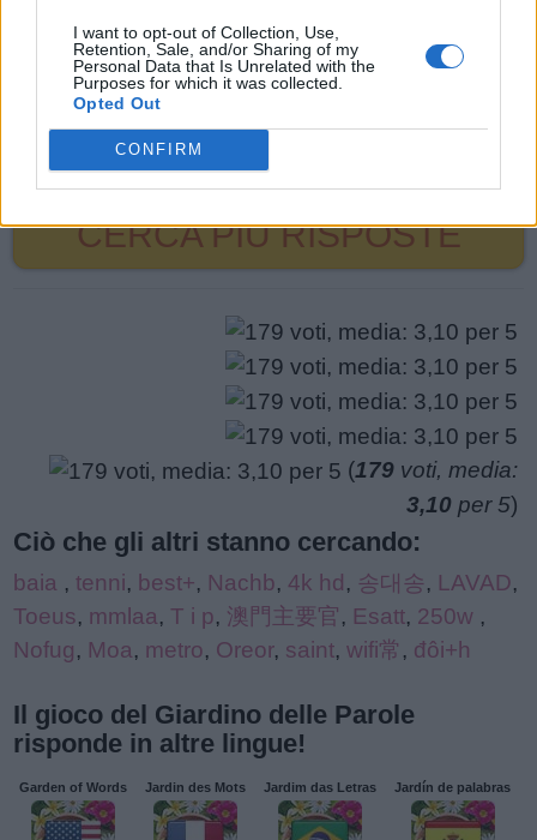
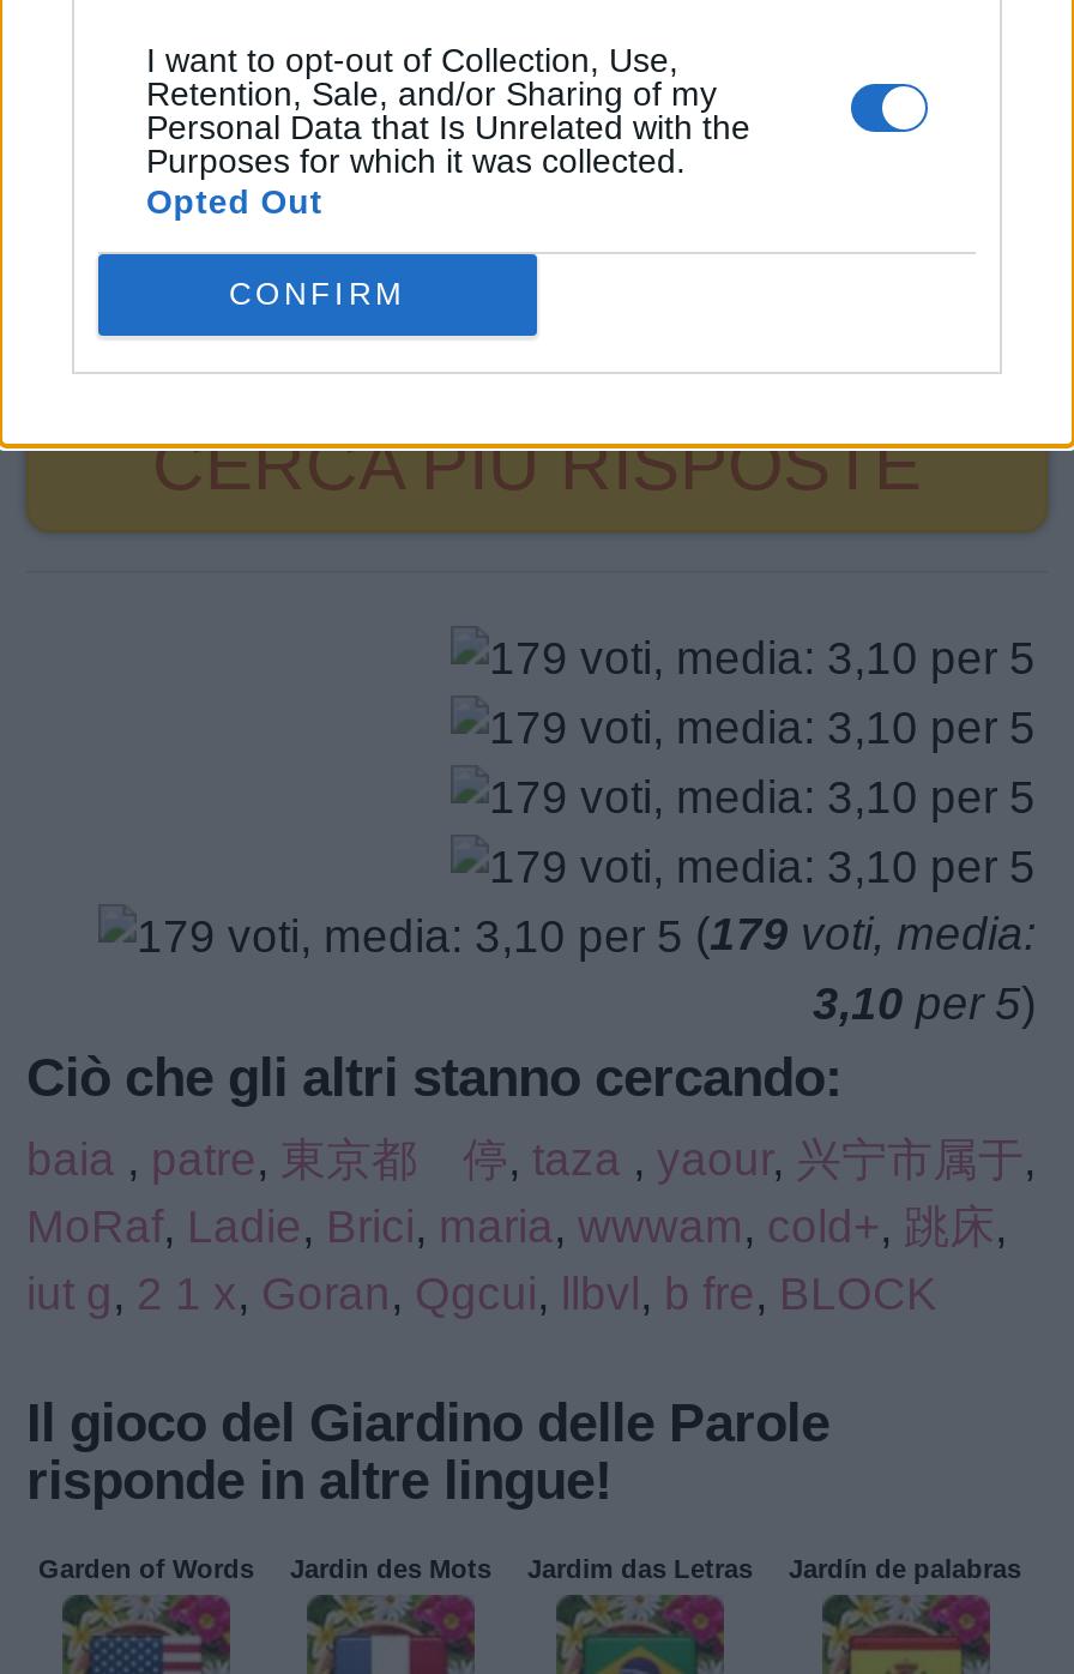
[13,570,518,662] baia, tenni, best+, Nachb, 4k hd, 송대송, LAVAD, | Toeus, mmlaa, T i p,澳門主要官, Esatt, 250w, | Nofug, Moa, metro, Oreor, saint, wifi常, đôi+h -> [26,1133,1036,1318] baia, patre,東京都 停, taza, yaour,兴宁市属于, | MoRaf, Ladie, Brici, maria, wwwam, cold+,跳床, | iut g, 2 1 x, Goran, Qgcui, llbvl, b fre, BLOCK

